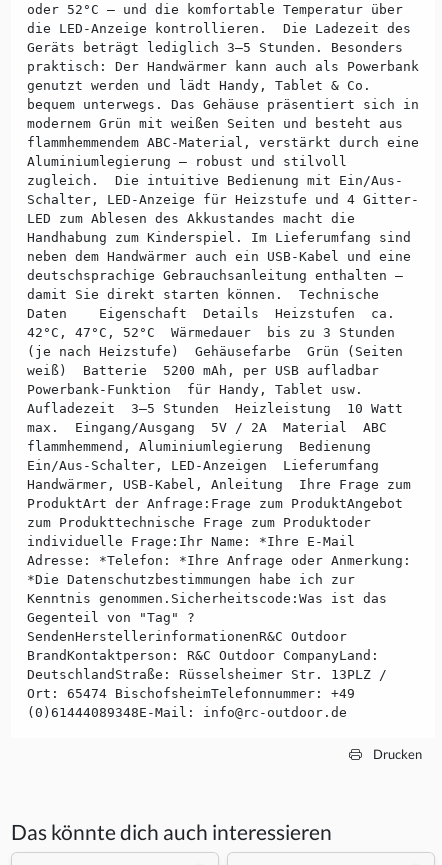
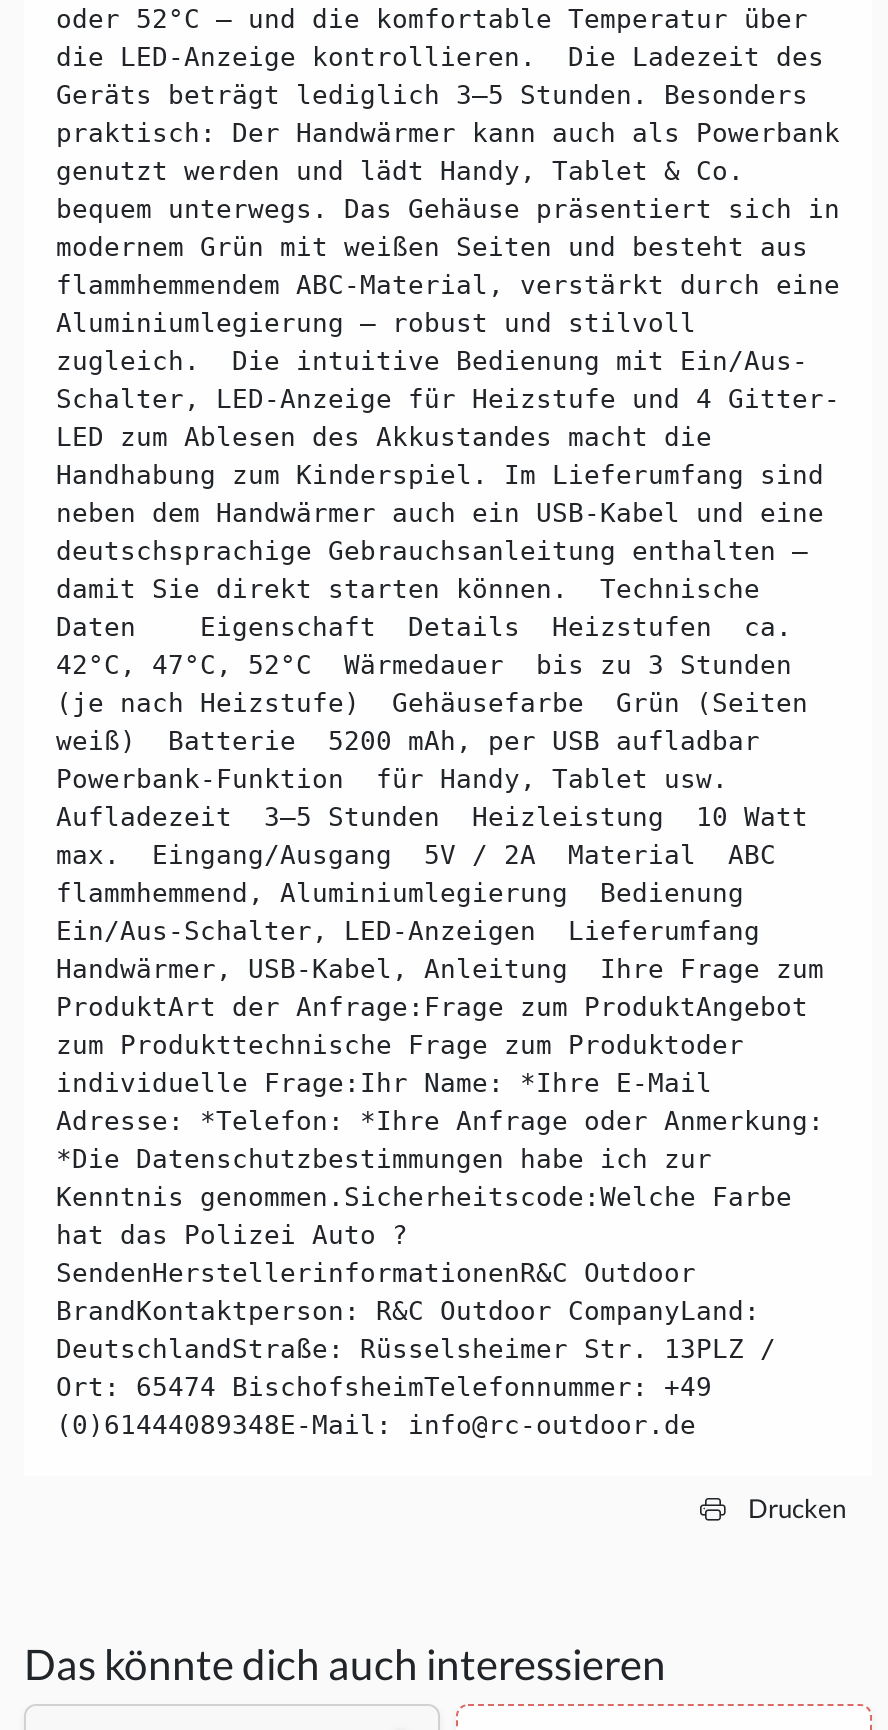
[27,591,387,625] Kenntnis genommen.Sicherheitscode:Was ist das | Gegenteil von "Tag" ? -> [56,1182,792,1250] Kenntnis genommen.Sicherheitscode:Welche Farbe | hat das Polizei Auto ?

